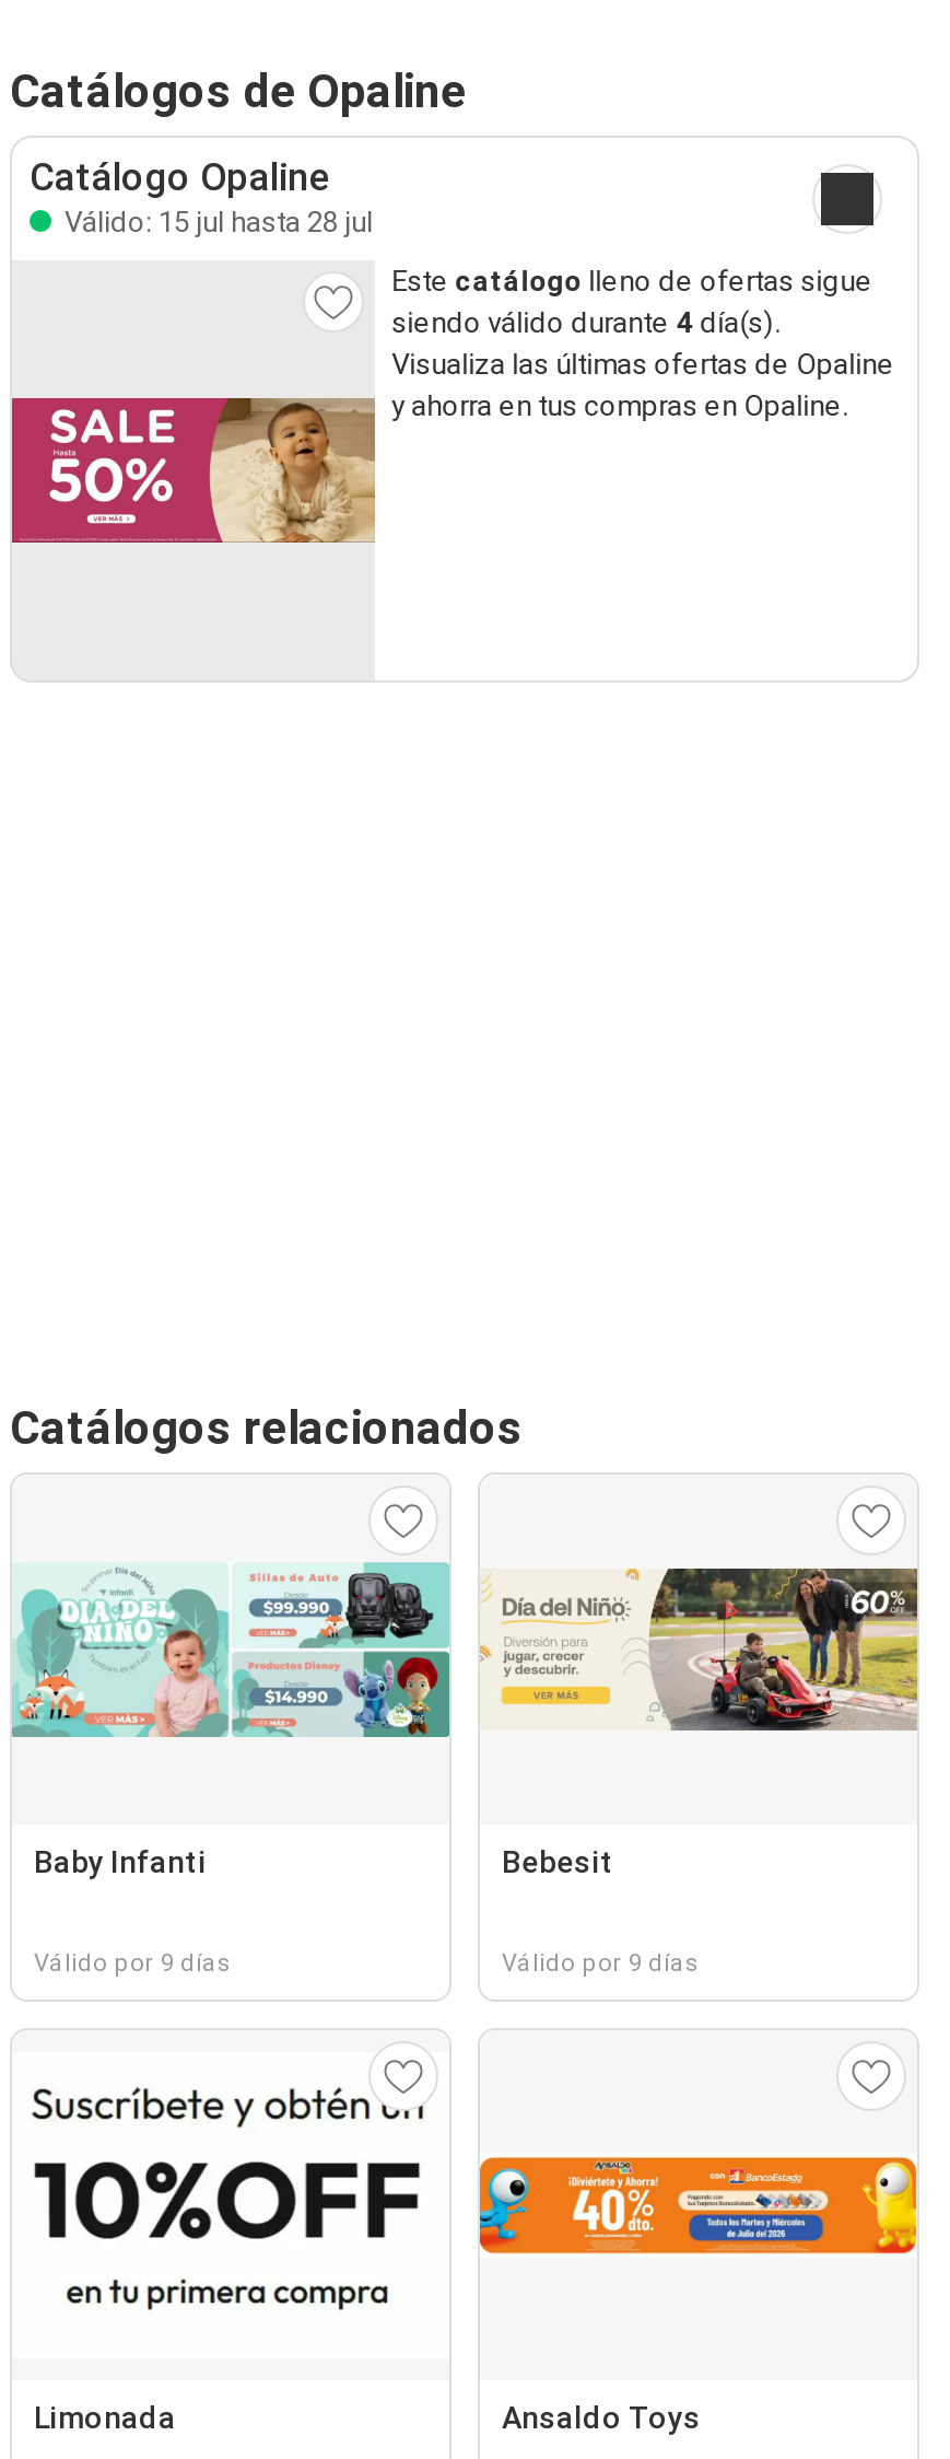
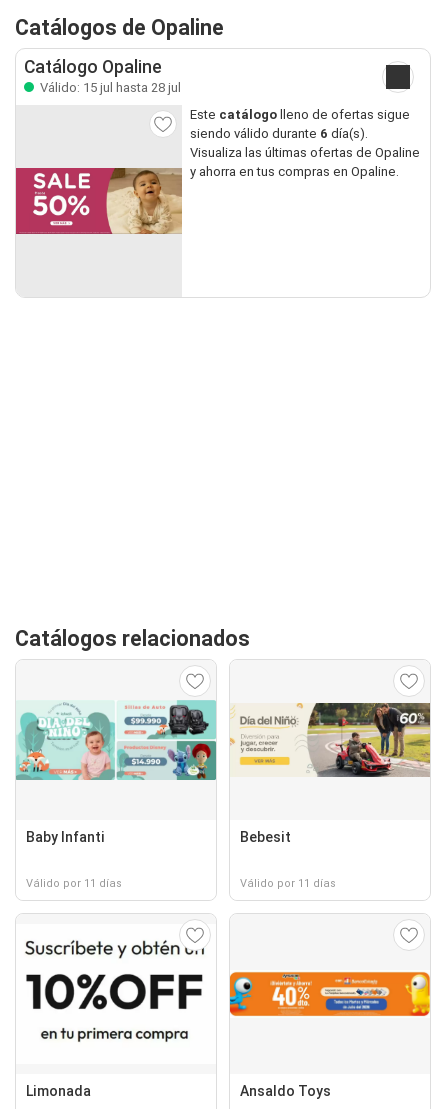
[392,306,781,339] siendo válido durante 4 día(s). -> [190,126,368,141] siendo válido durante 6 día(s).
[34,1949,231,1978] Válido por 9 días -> [26,877,122,890] Válido por 11 días
[502,1949,699,1978] Válido por 9 días -> [240,877,336,890] Válido por 11 días

